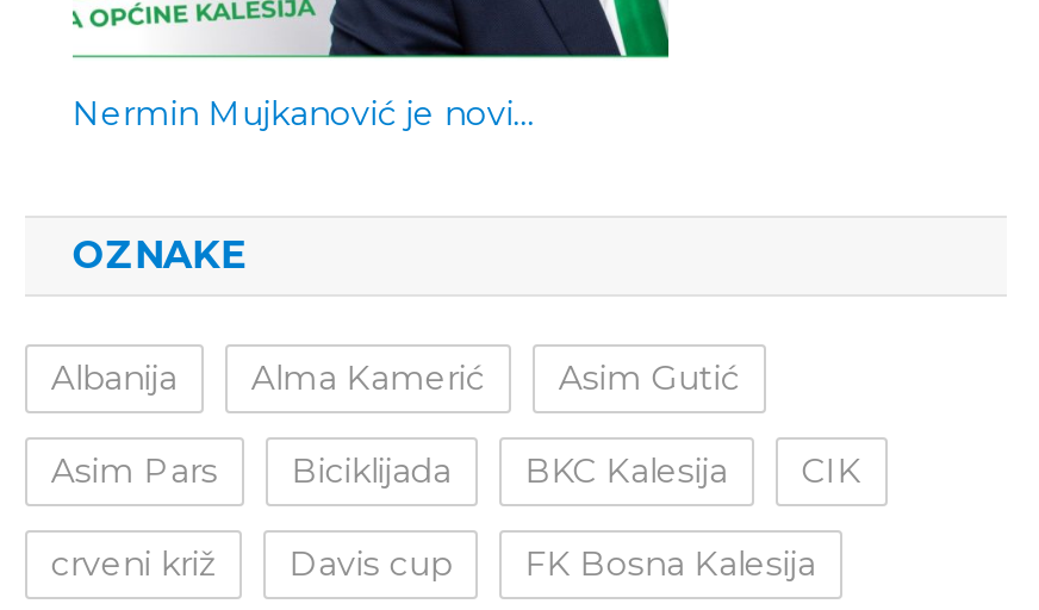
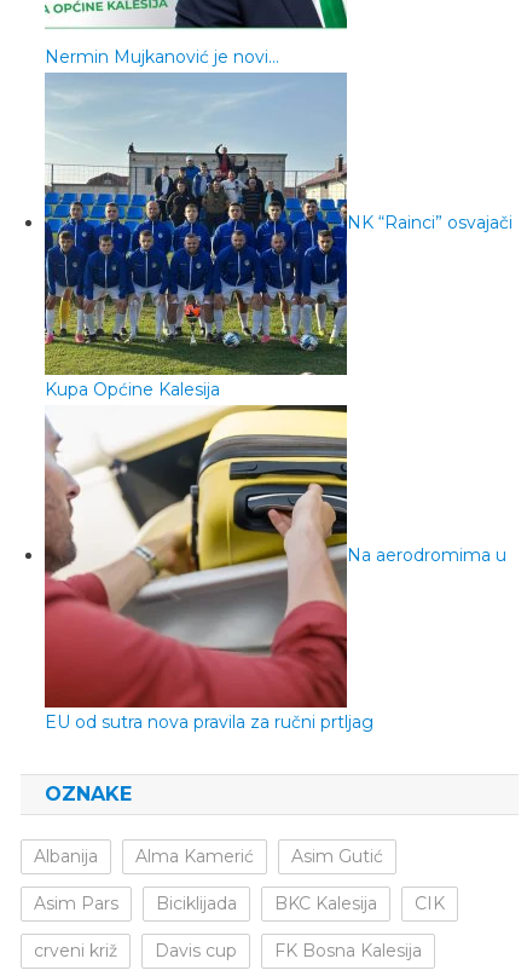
none -> [44,71,512,376] [image] | NK “Rainci” osvajači
none -> [44,404,506,703] [image] | Na aerodromima u
none -> [45,379,220,401] Kupa Općine Kalesija
none -> [45,712,373,733] EU od sutra nova pravila za ručni prtljag

